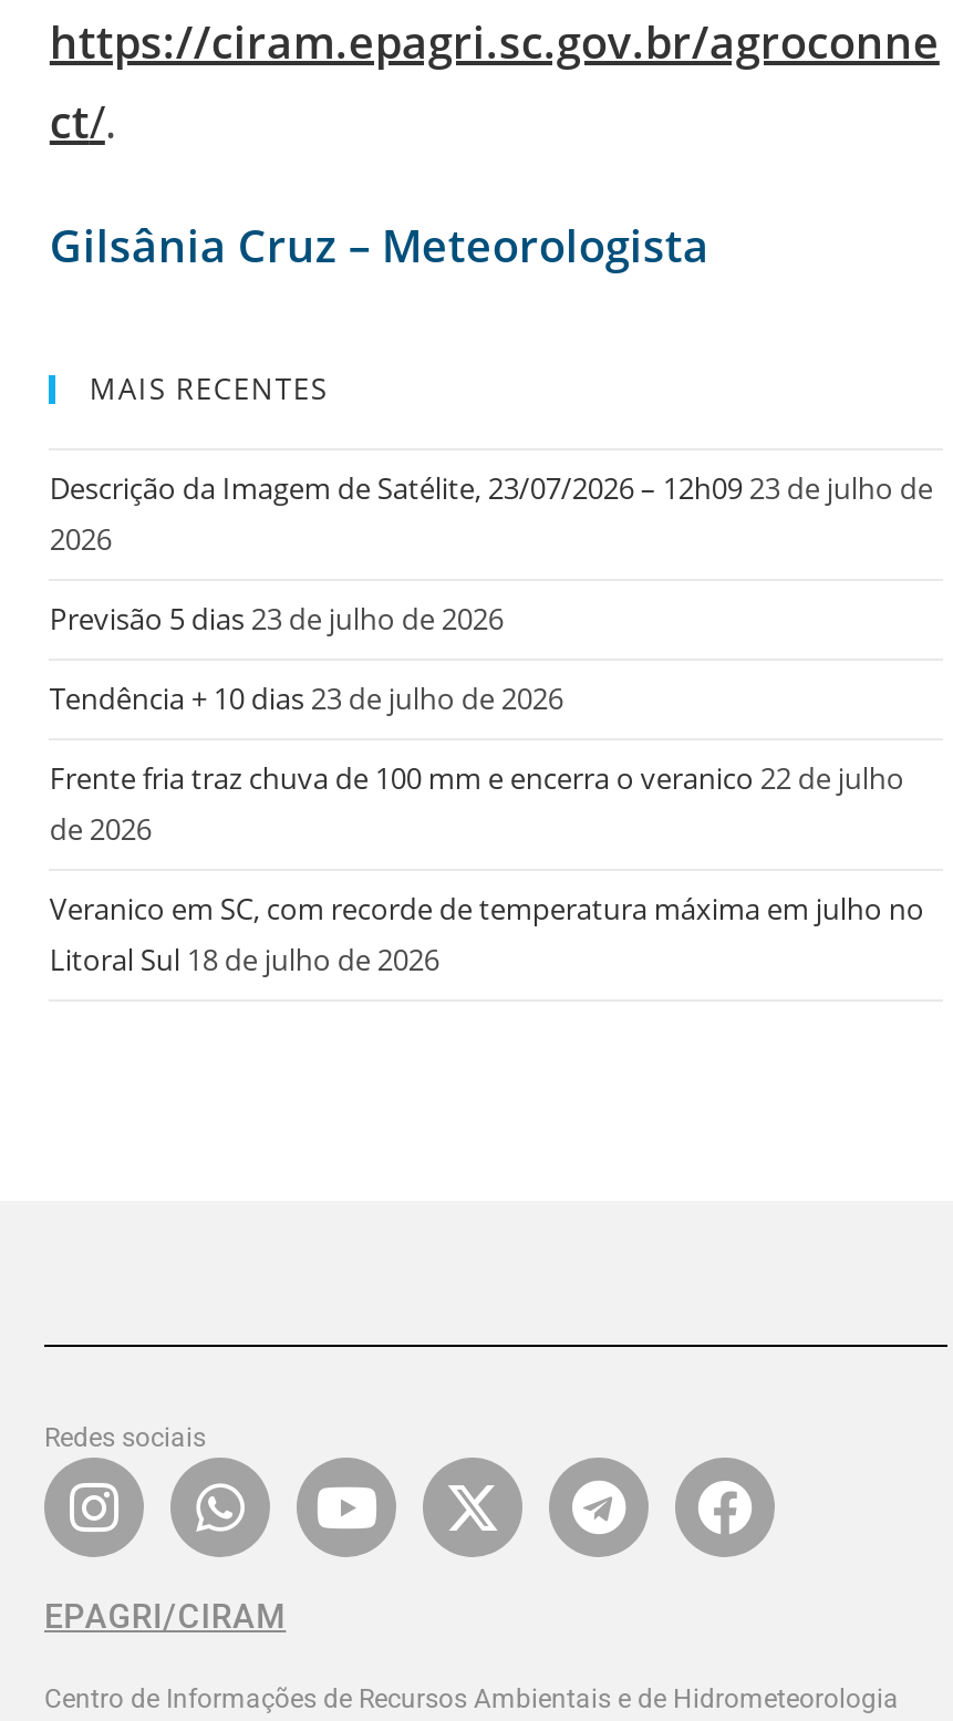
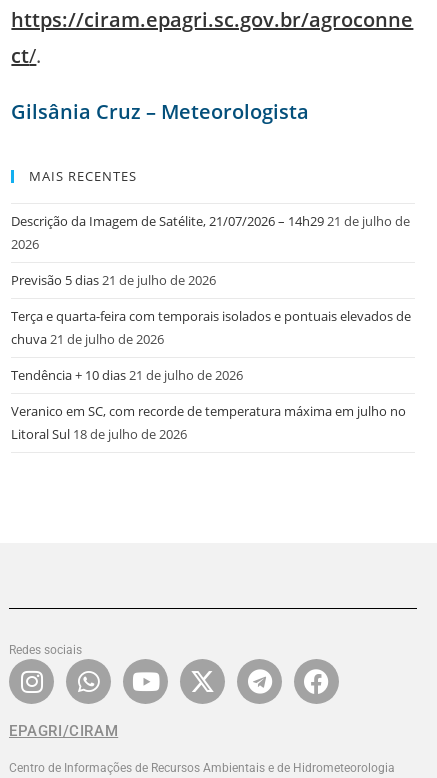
[50,468,933,508] Descrição da Imagem de Satélite, 23/07/2026 – 12h09 23 de julho de -> [11,212,410,230] Descrição da Imagem de Satélite, 21/07/2026 – 14h29 21 de julho de
[50,599,503,639] Previsão 5 dias 23 de julho de 2026 -> [11,271,216,289] Previsão 5 dias 21 de julho de 2026
[50,678,563,718] Tendência + 10 dias 23 de julho de 2026 -> [11,307,411,348] Terça e quarta-feira com temporais isolados e pontuais elevados de | chuva 21 de julho de 2026
[50,758,904,849] Frente fria traz chuva de 100 mm e encerra o veranico 22 de julho | de 2026 -> [11,366,243,384] Tendência + 10 dias 21 de julho de 2026

